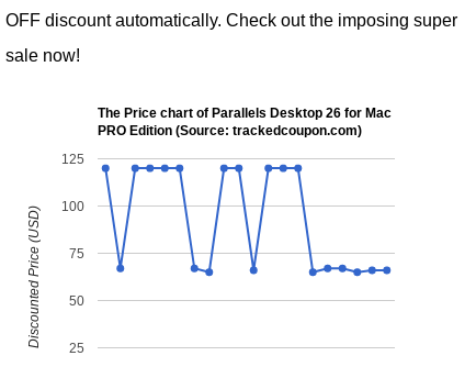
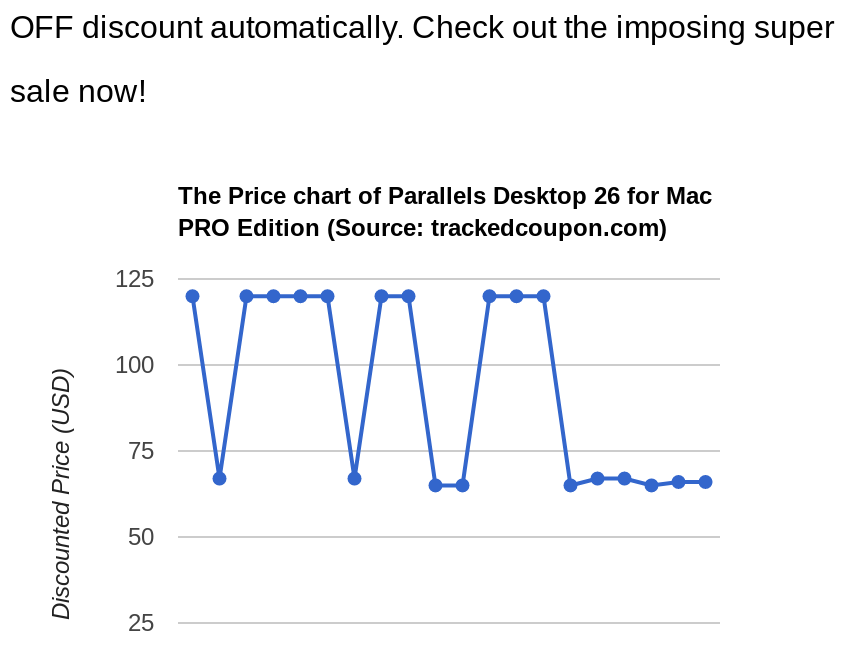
[194,163,256,278] [image] -> [352,286,464,494] [image]

